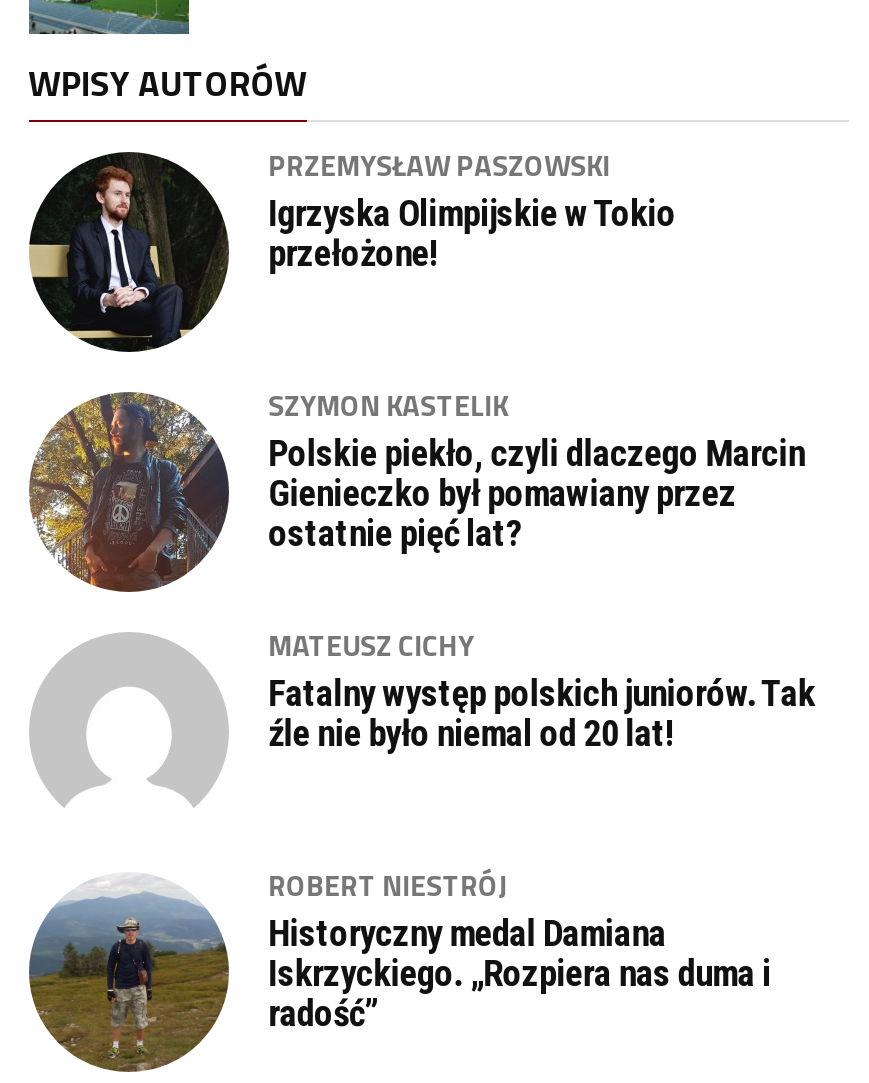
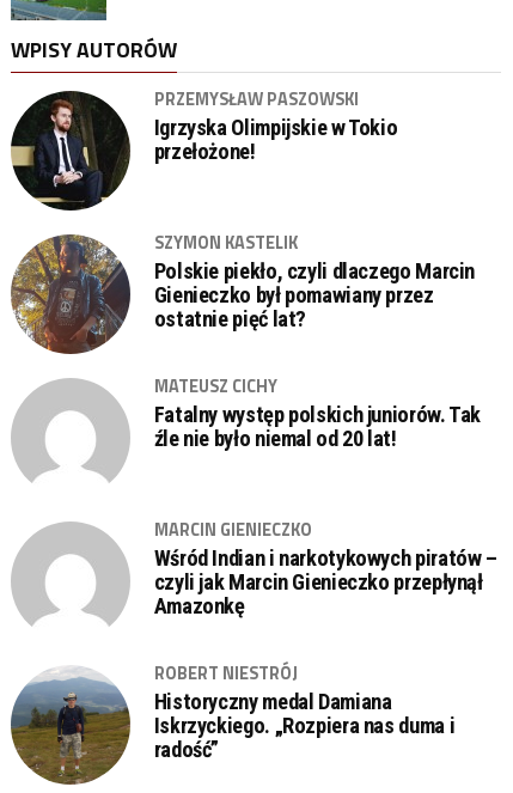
none -> [154,517,497,618] MARCIN GIENIECZKO | Wśród Indian i narkotykowych piratów – | czyli jak Marcin Gienieczko przepłynął | Amazonkę

